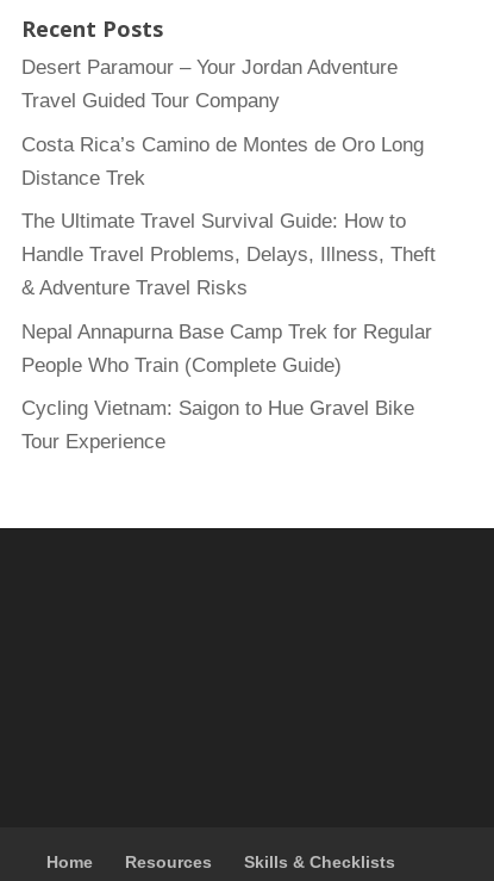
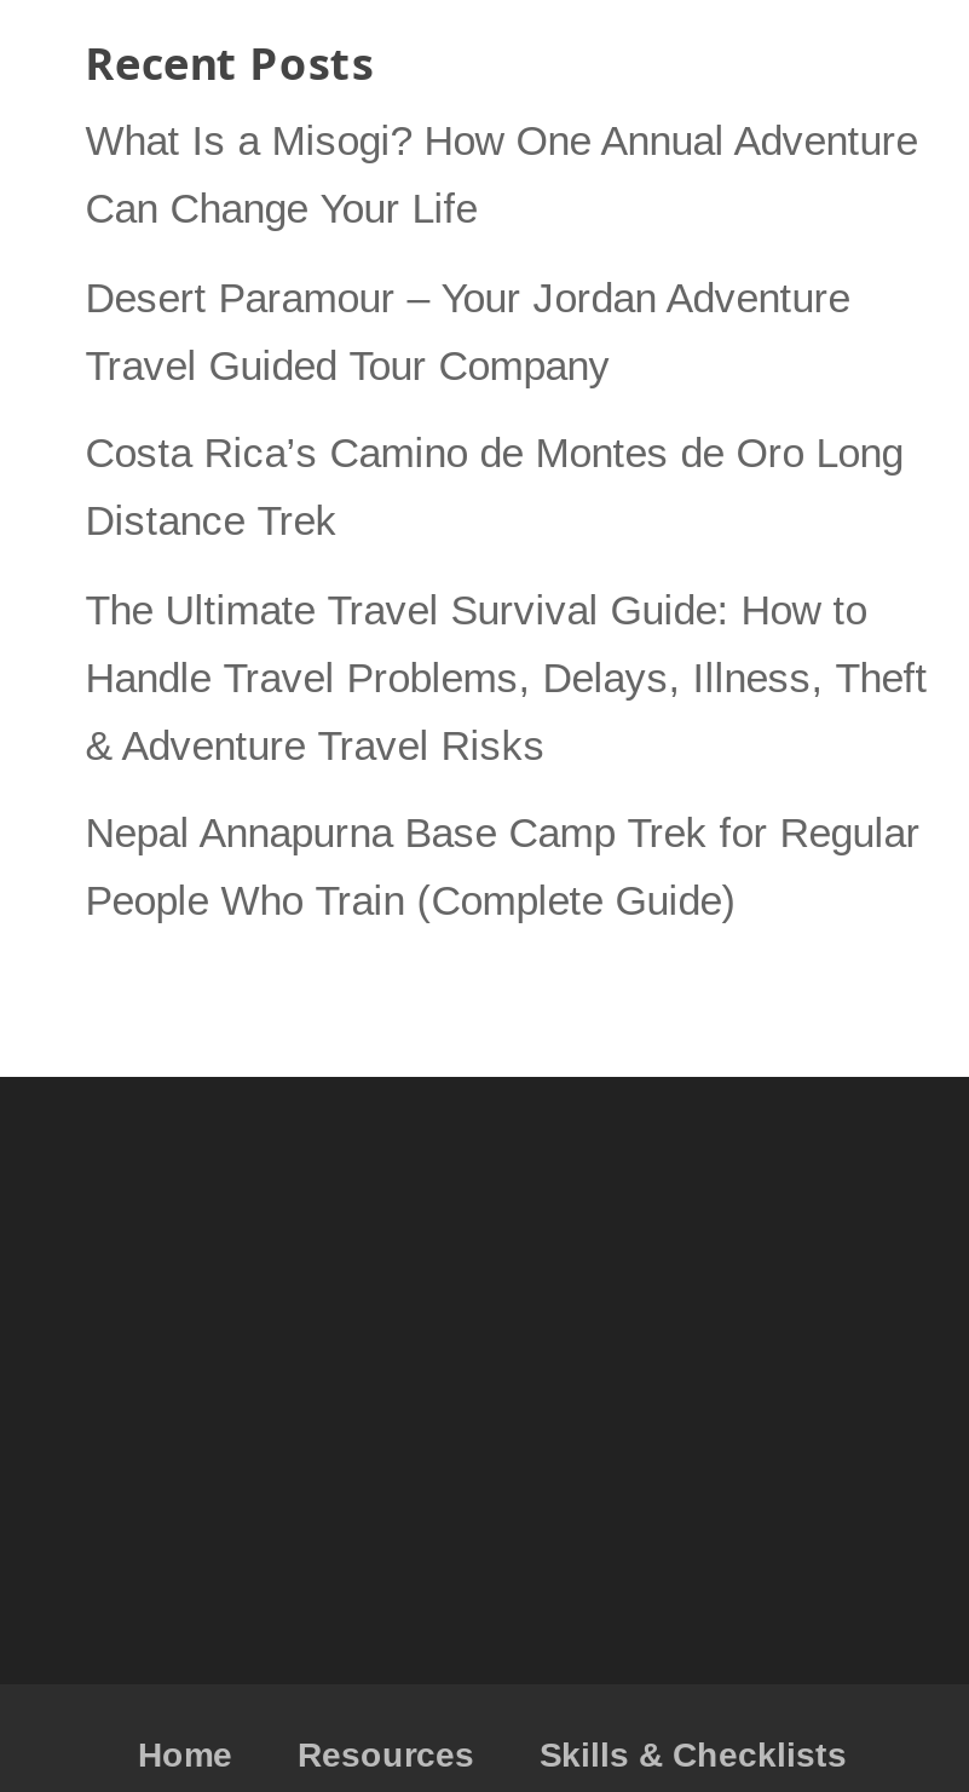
none -> [85,119,918,232] What Is a Misogi? How One Annual Adventure | Can Change Your Life
moved [21,56,435,376] -> [85,275,927,924]: Desert Paramour – Your Jordan Adventure | Travel Guided Tour Company | Costa Rica’s Camino de Montes de Oro Long | ... | Nepal Annapurna Base Camp Trek for Regular | People Who Train (Complete Guide)
[21,397,414,453] Cycling Vietnam: Saigon to Hue Gravel Bike | Tour Experience -> none

